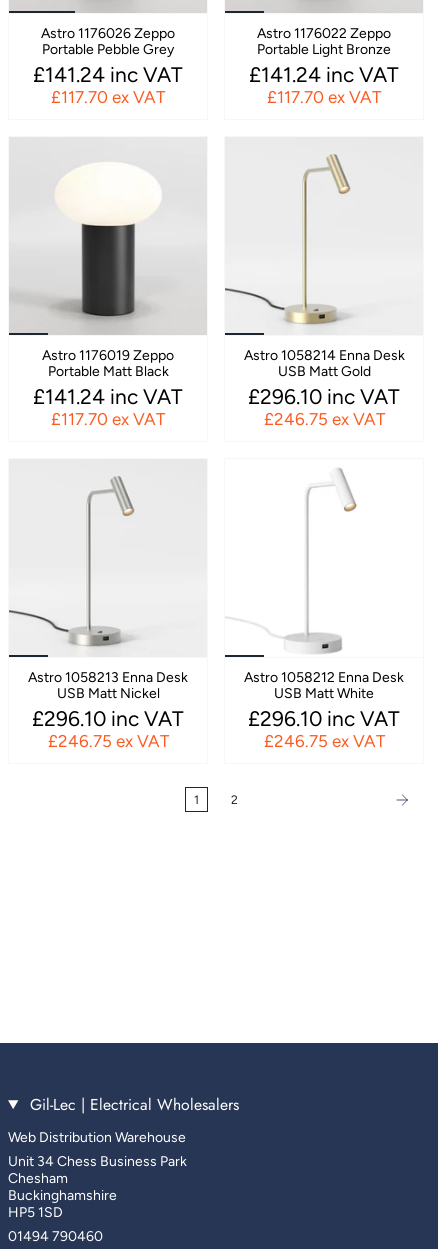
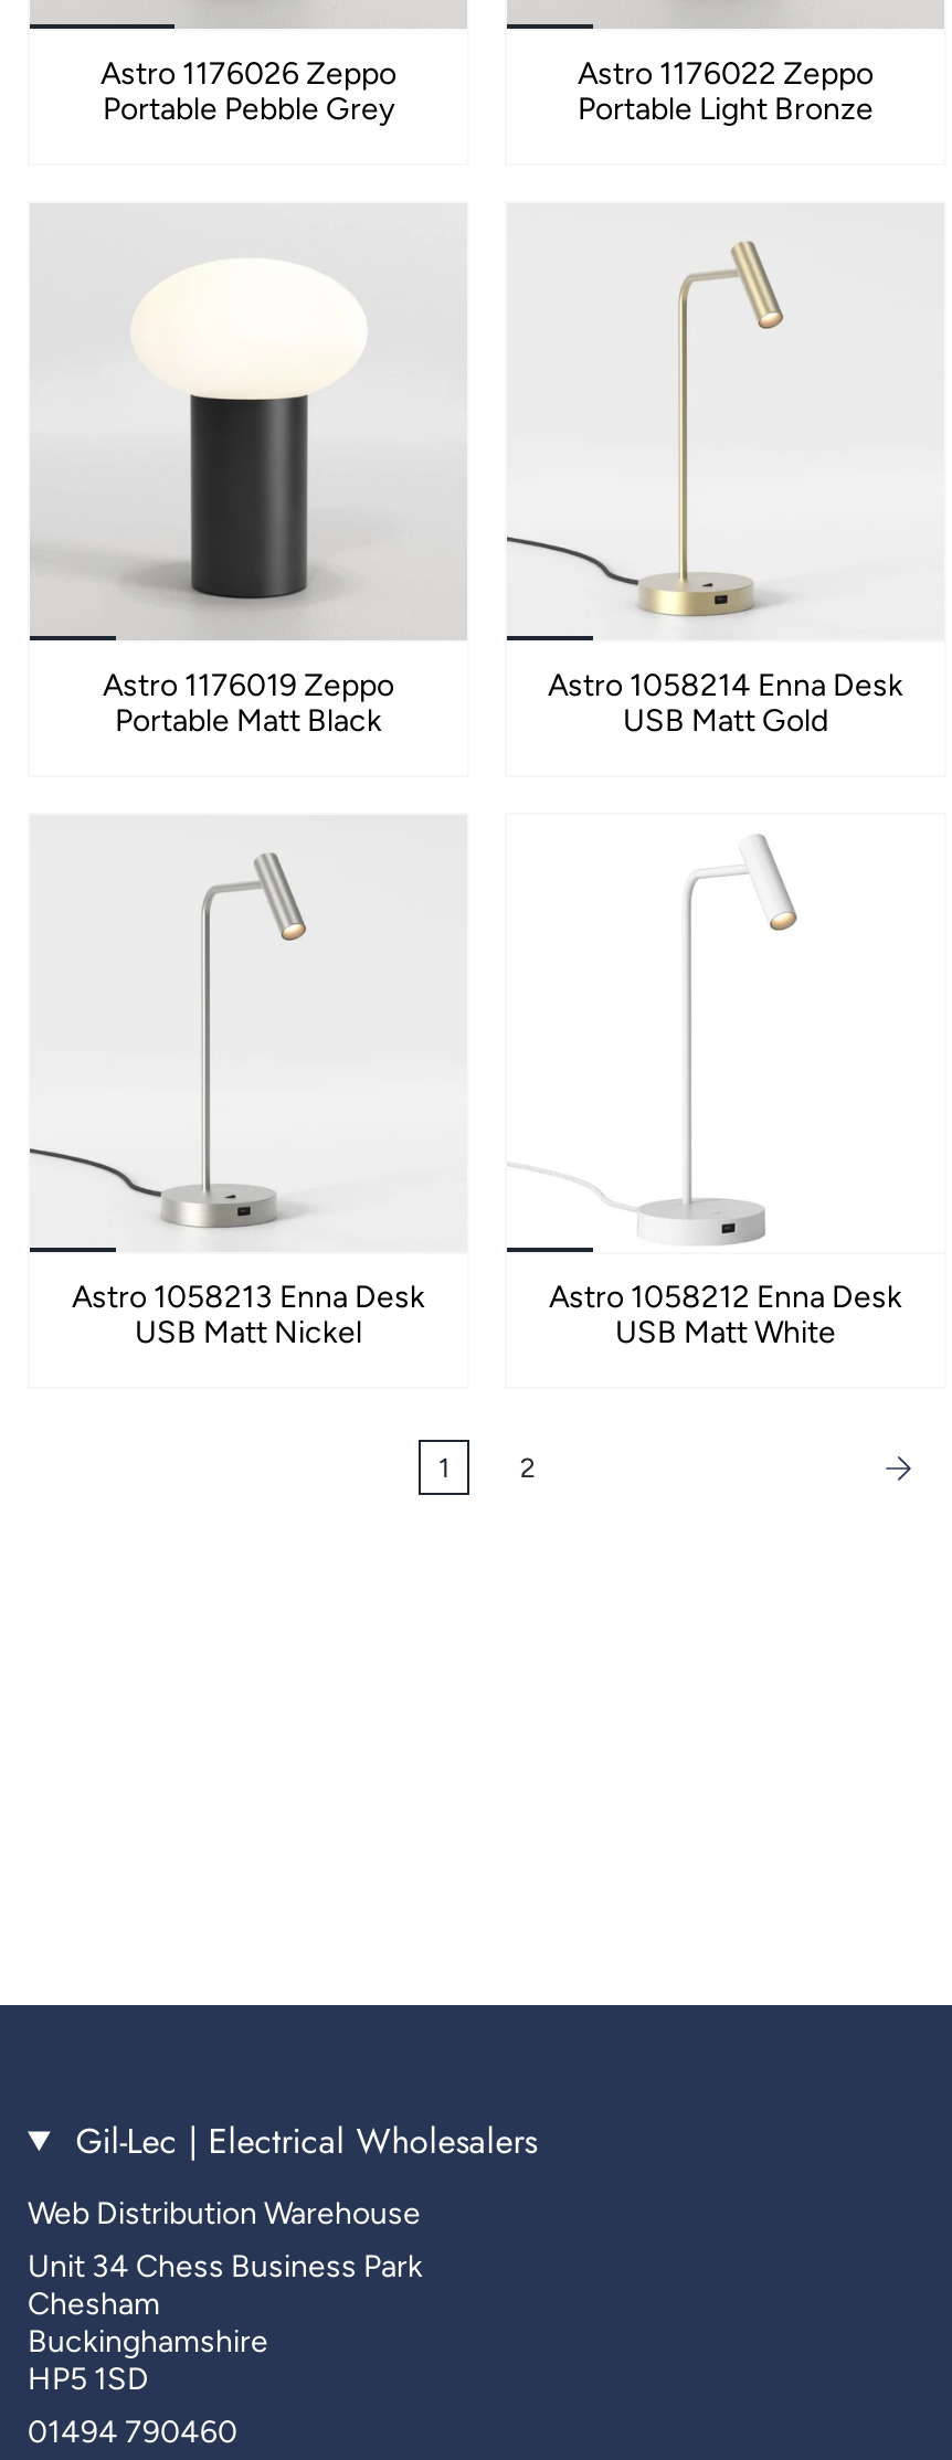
[33,62,183,107] £141.24 inc VAT | £117.70 ex VAT -> none
[249,62,399,107] £141.24 inc VAT | £117.70 ex VAT -> none
[33,384,183,429] £141.24 inc VAT | £117.70 ex VAT -> none
[248,384,400,429] £296.10 inc VAT | £246.75 ex VAT -> none
[32,706,184,751] £296.10 inc VAT | £246.75 ex VAT -> none
[248,706,400,751] £296.10 inc VAT | £246.75 ex VAT -> none

